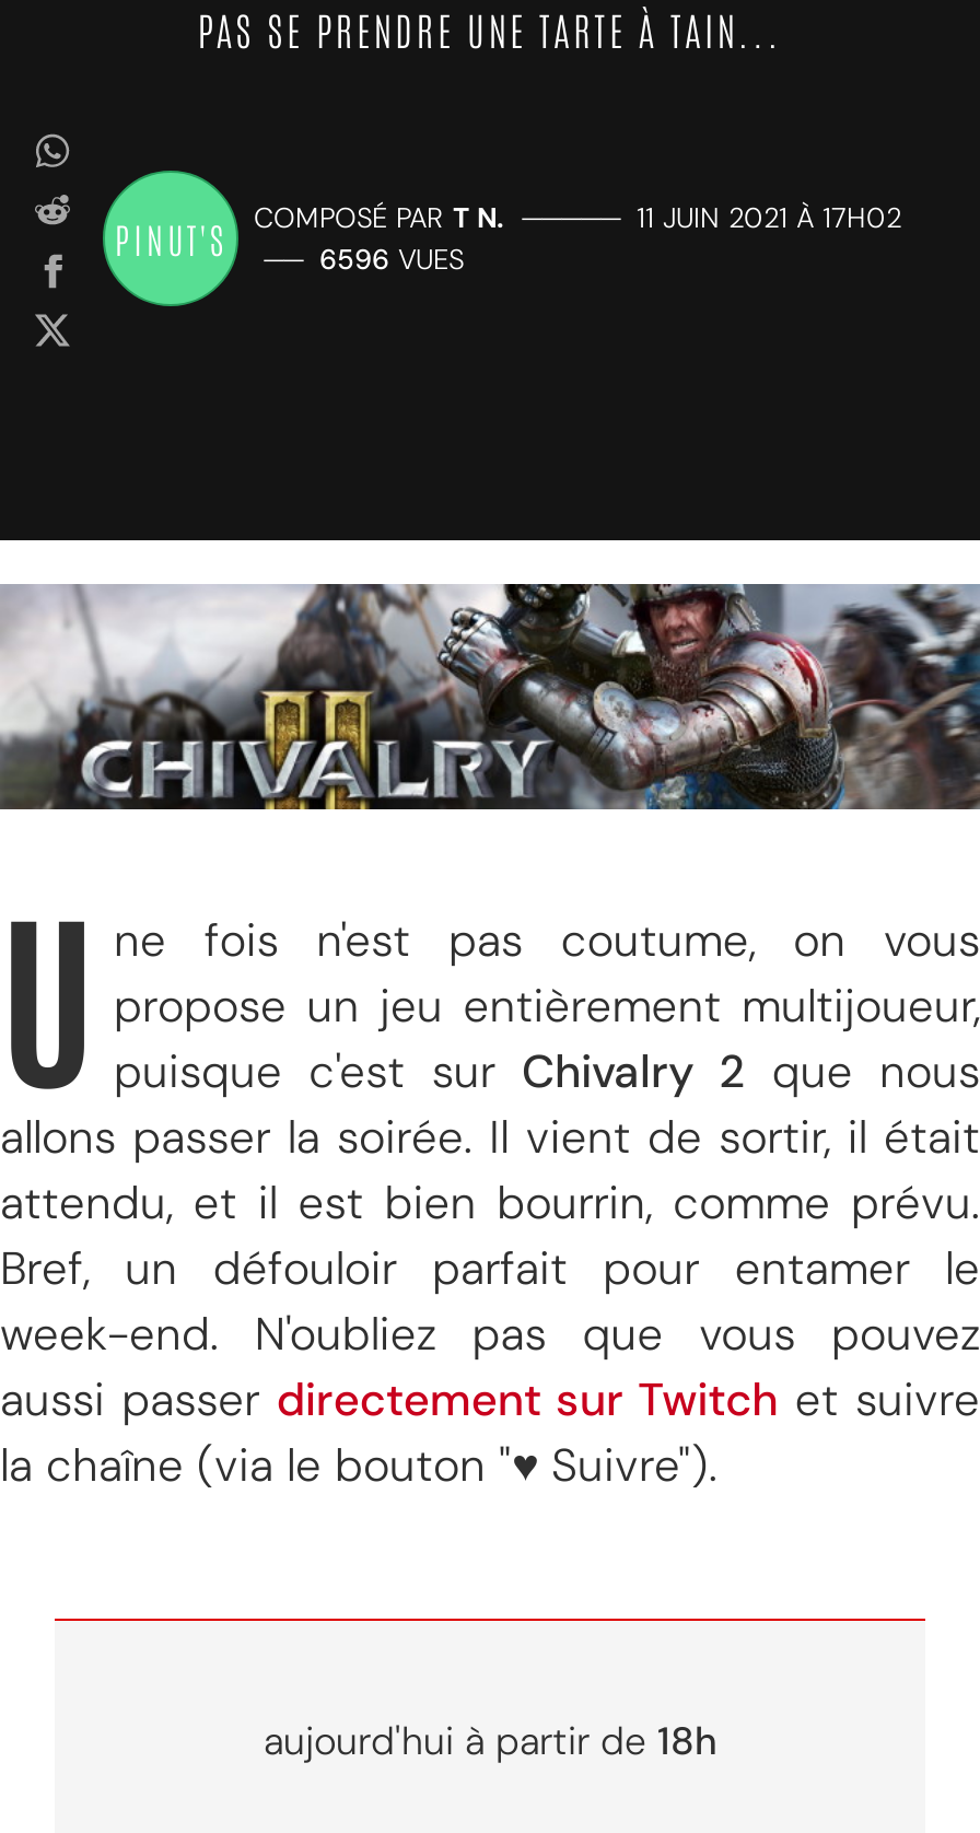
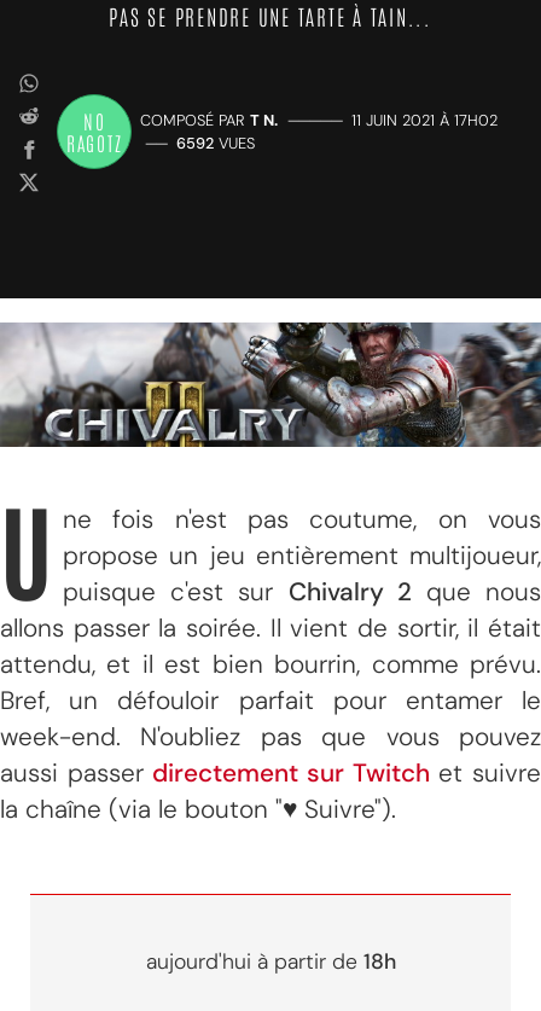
[115,217,227,260] PINUT'S -> [66,109,122,155] NO | RAGOTZ
[262,241,464,278] —— 6596 VUES -> [145,133,255,153] —— 6592 VUES

